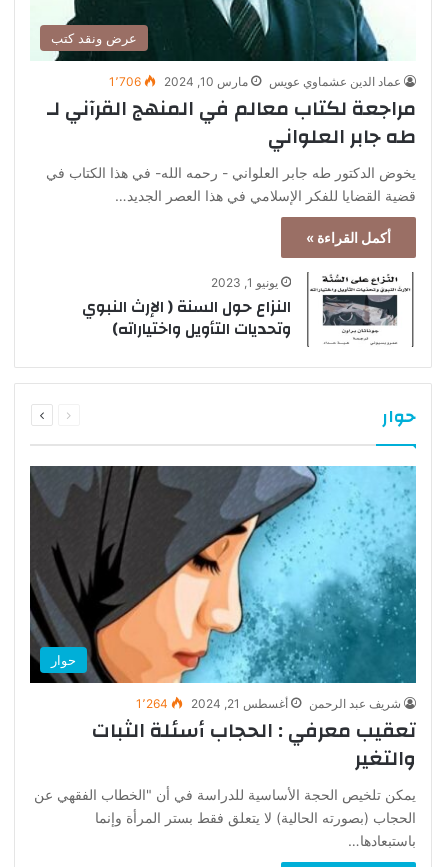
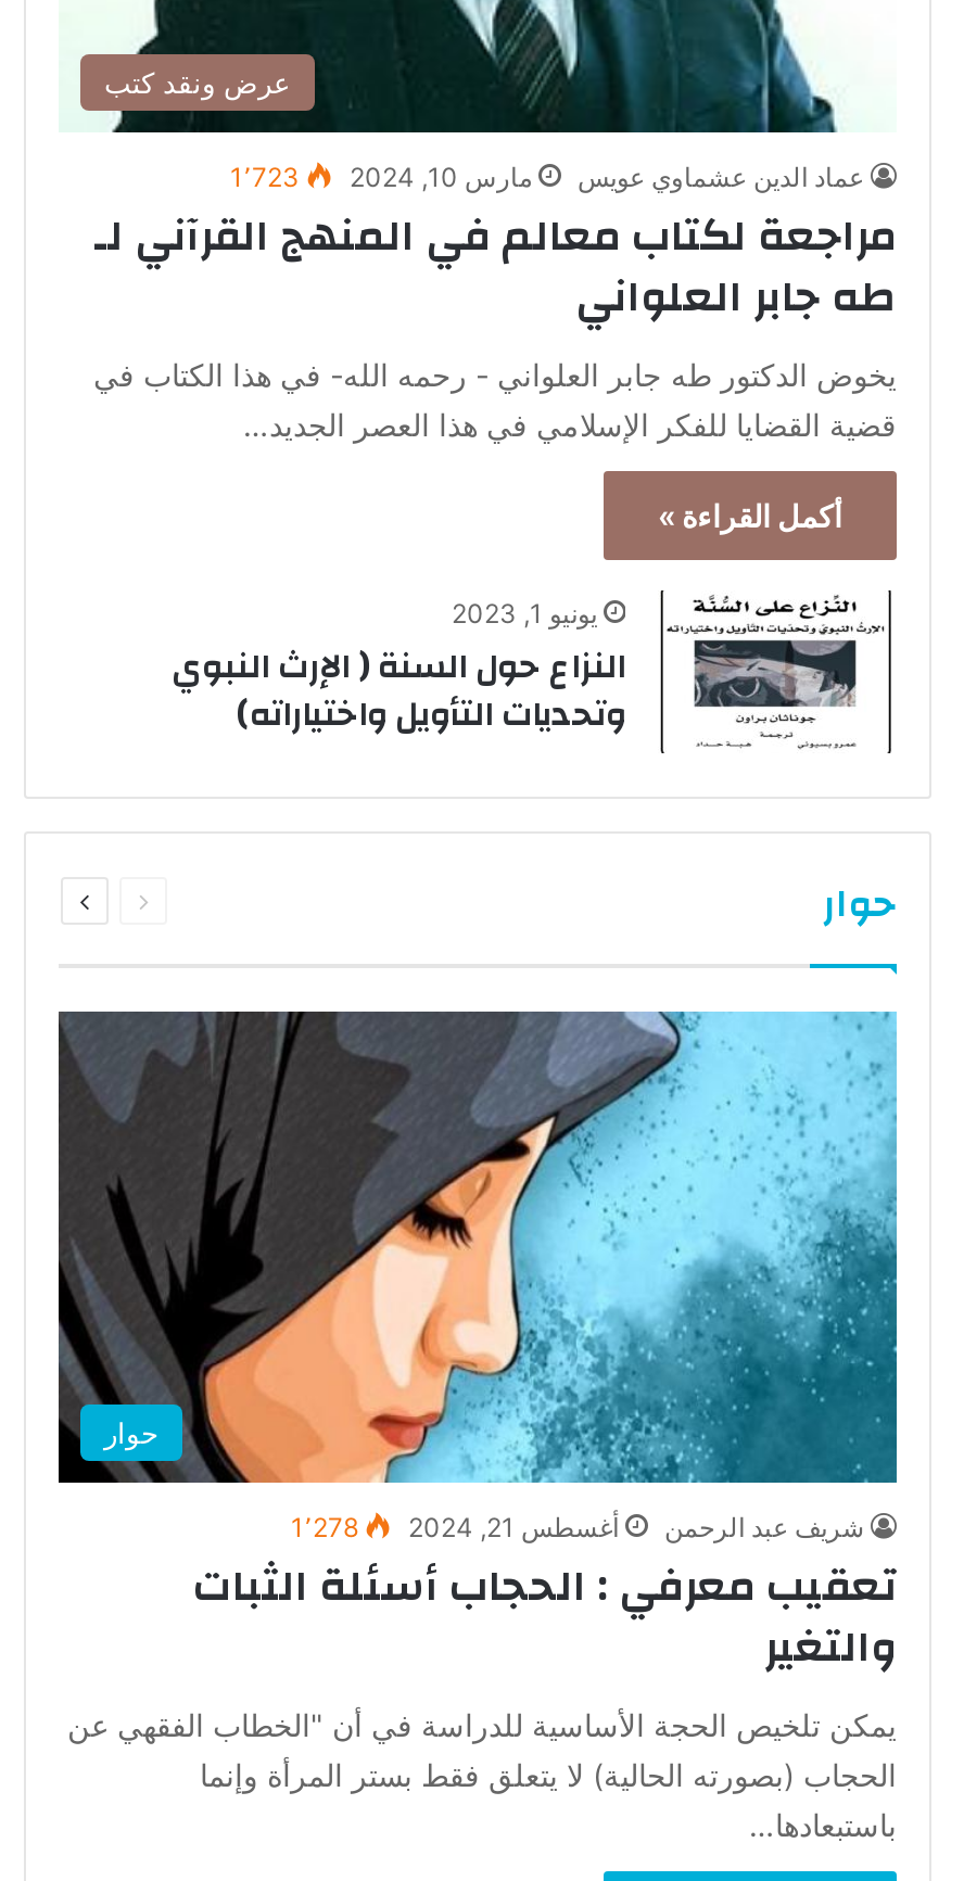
[109,74,141,89] 1٬706 -> [230,160,300,193] 1٬723
[136,696,168,711] 1٬264 -> [291,1510,358,1543] 1٬278

